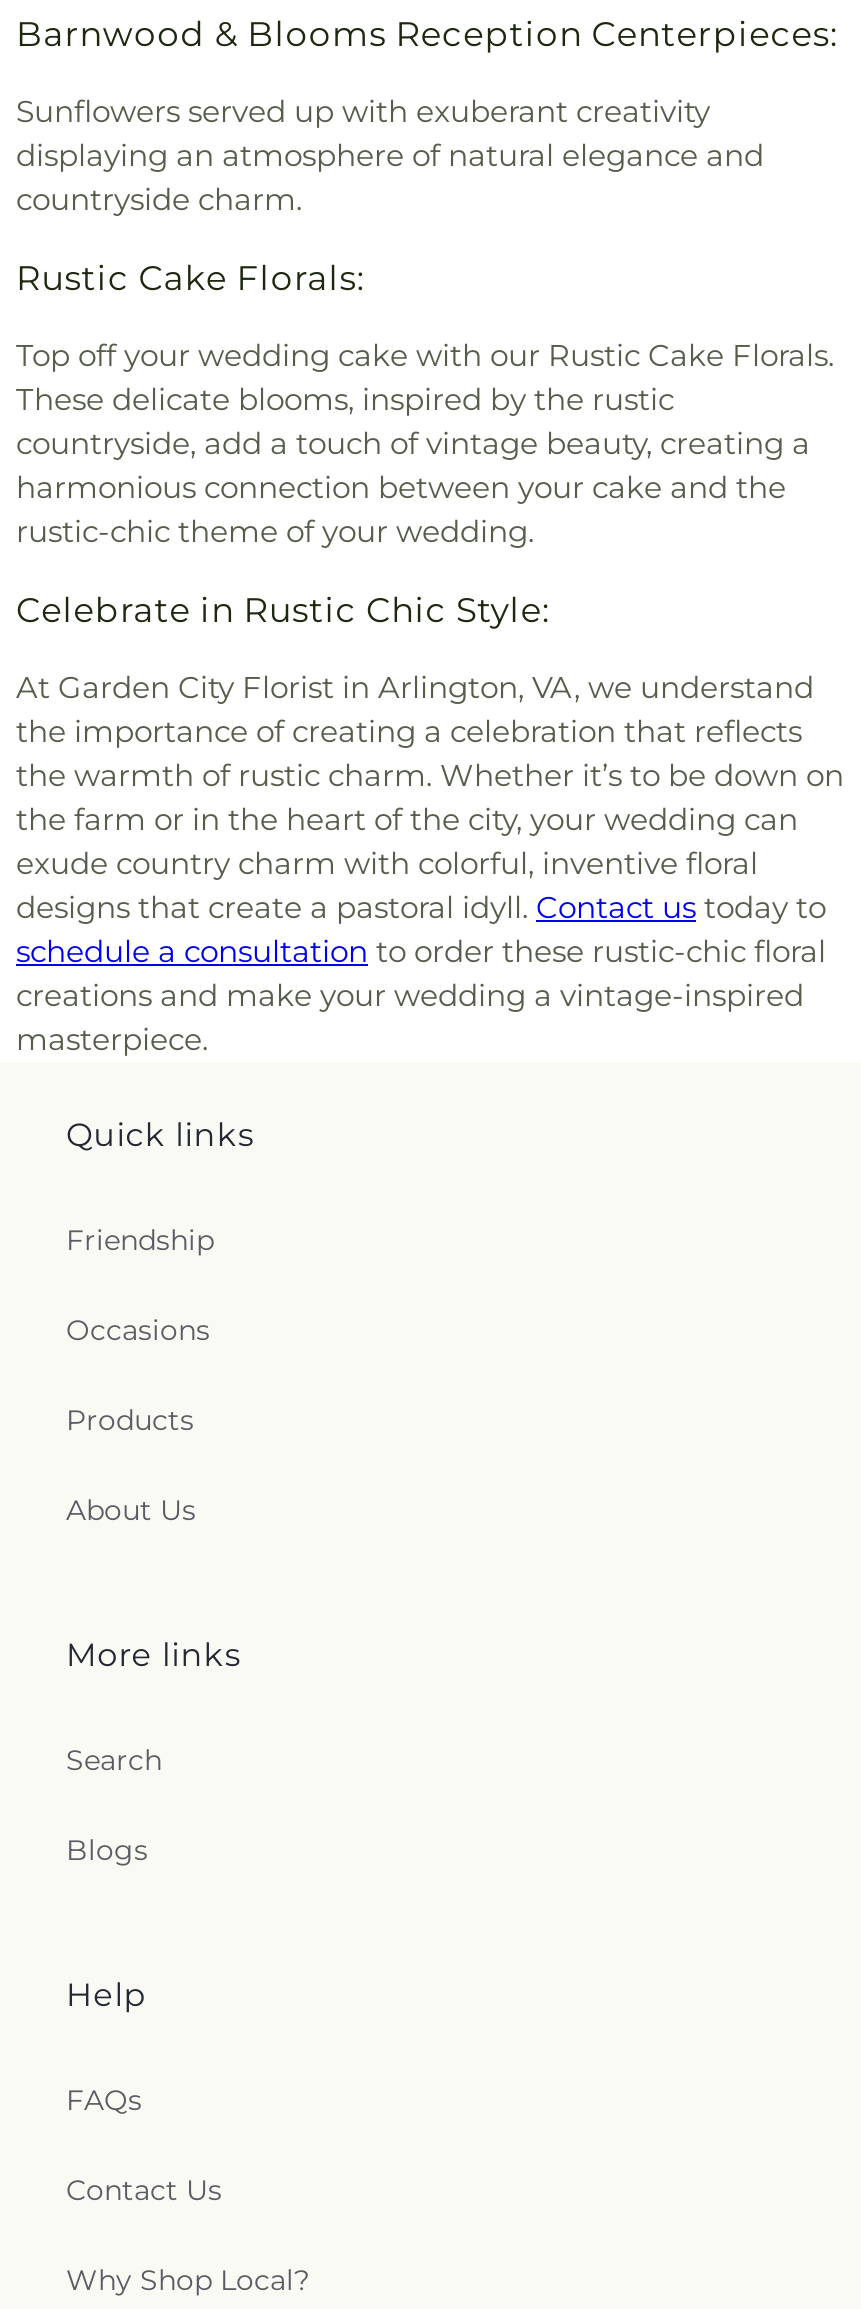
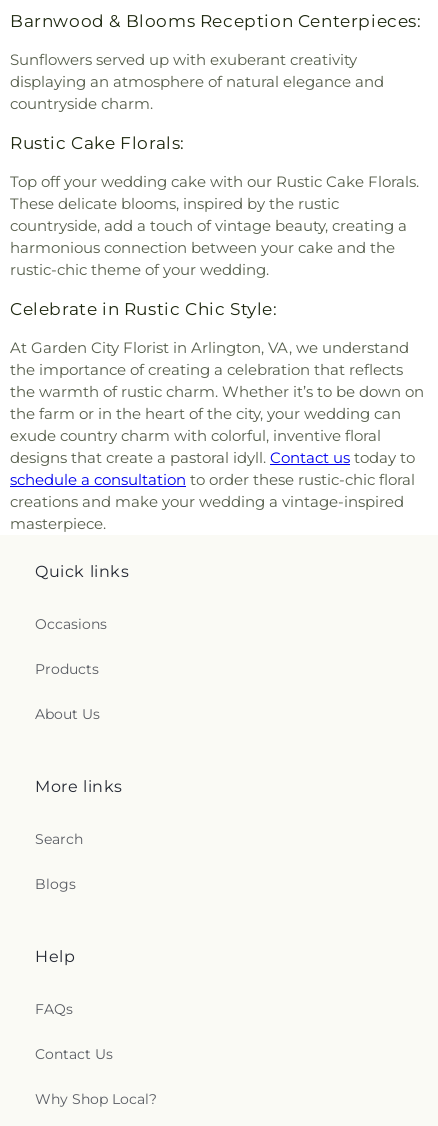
[66,1222,214,1258] Friendship -> none

